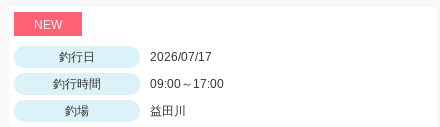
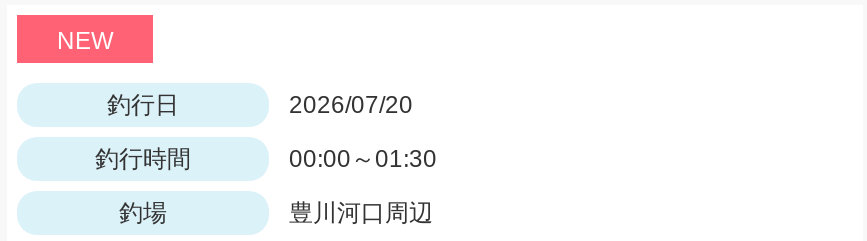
[150,50,212,64] 2026/07/17 -> [289,91,413,119] 2026/07/20
[150,77,224,91] 09:00～17:00 -> [289,145,437,173] 00:00～01:30
[150,104,186,118] 益田川 -> [289,199,433,227] 豊川河口周辺

